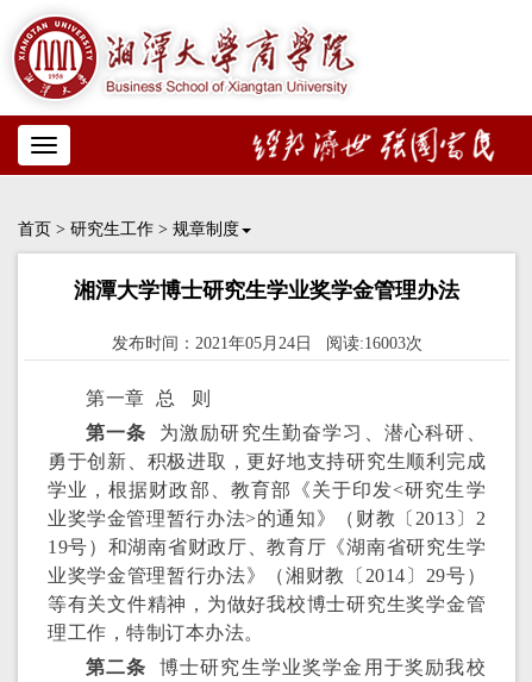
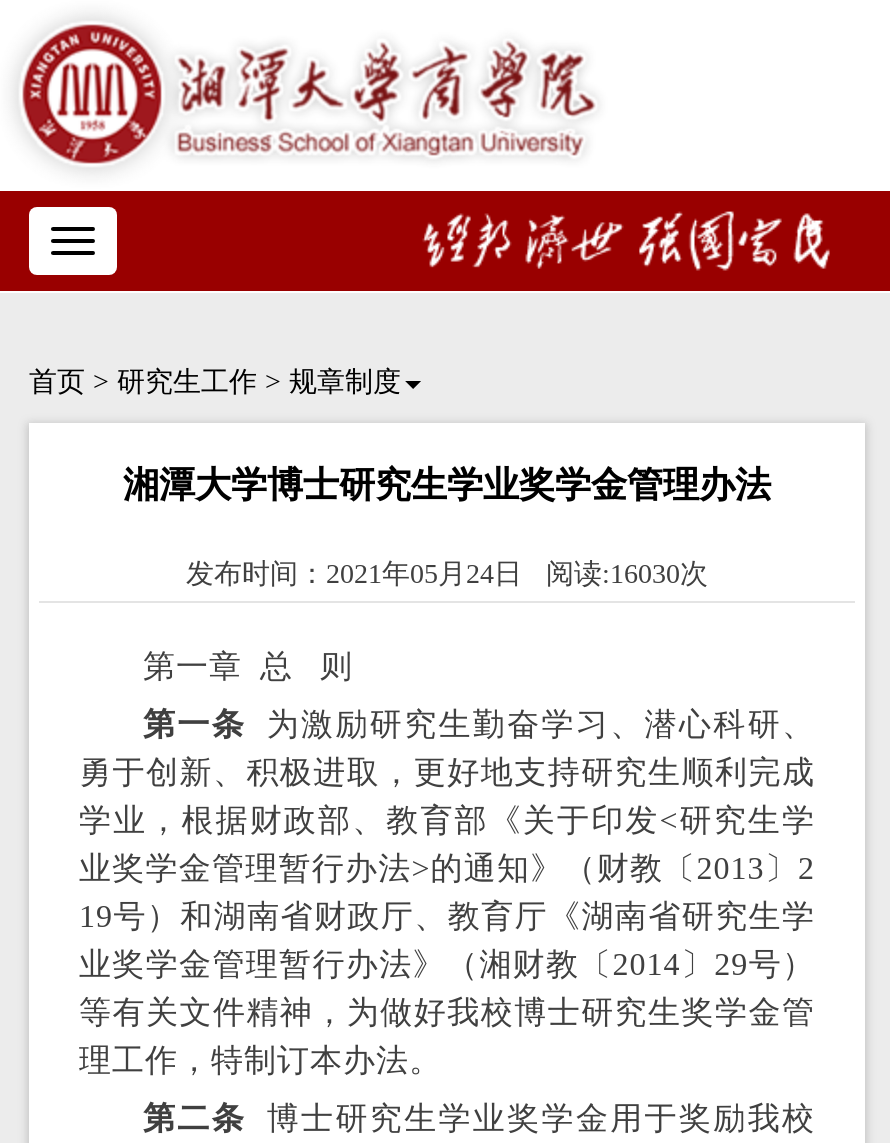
[111,334,422,352] 发布时间：2021年05月24日 阅读:16003次 -> [186,559,708,589] 发布时间：2021年05月24日 阅读:16030次

